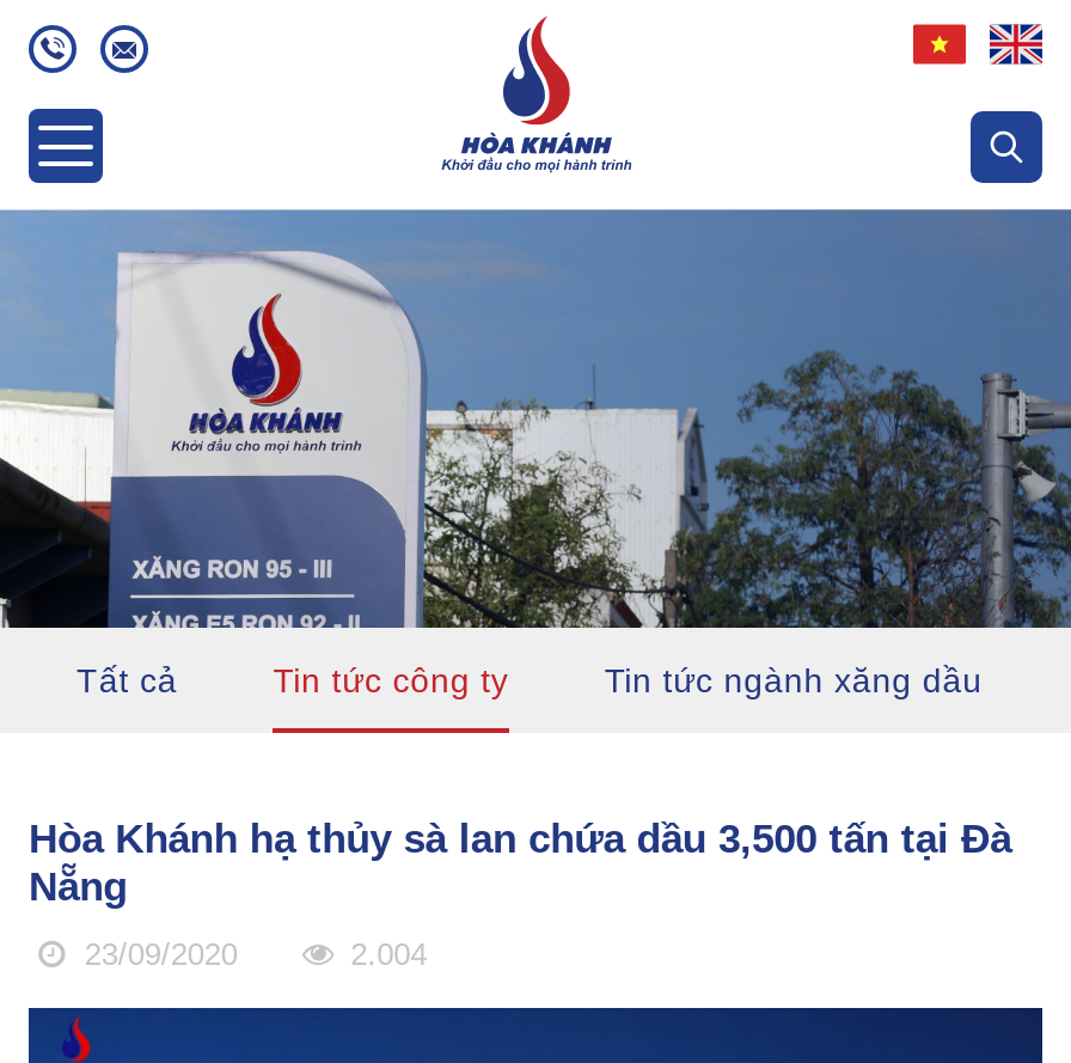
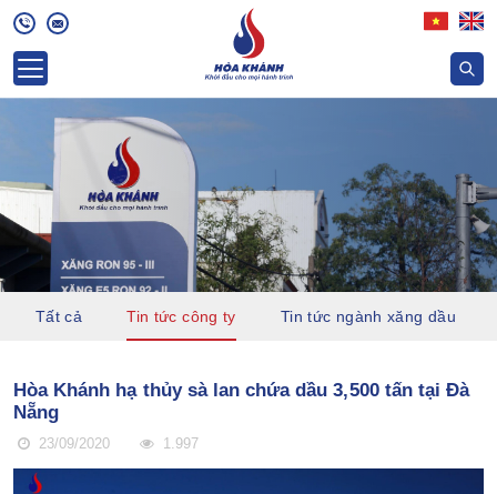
[341,936,427,972] 2.004 -> [158,435,198,452] 1.997

